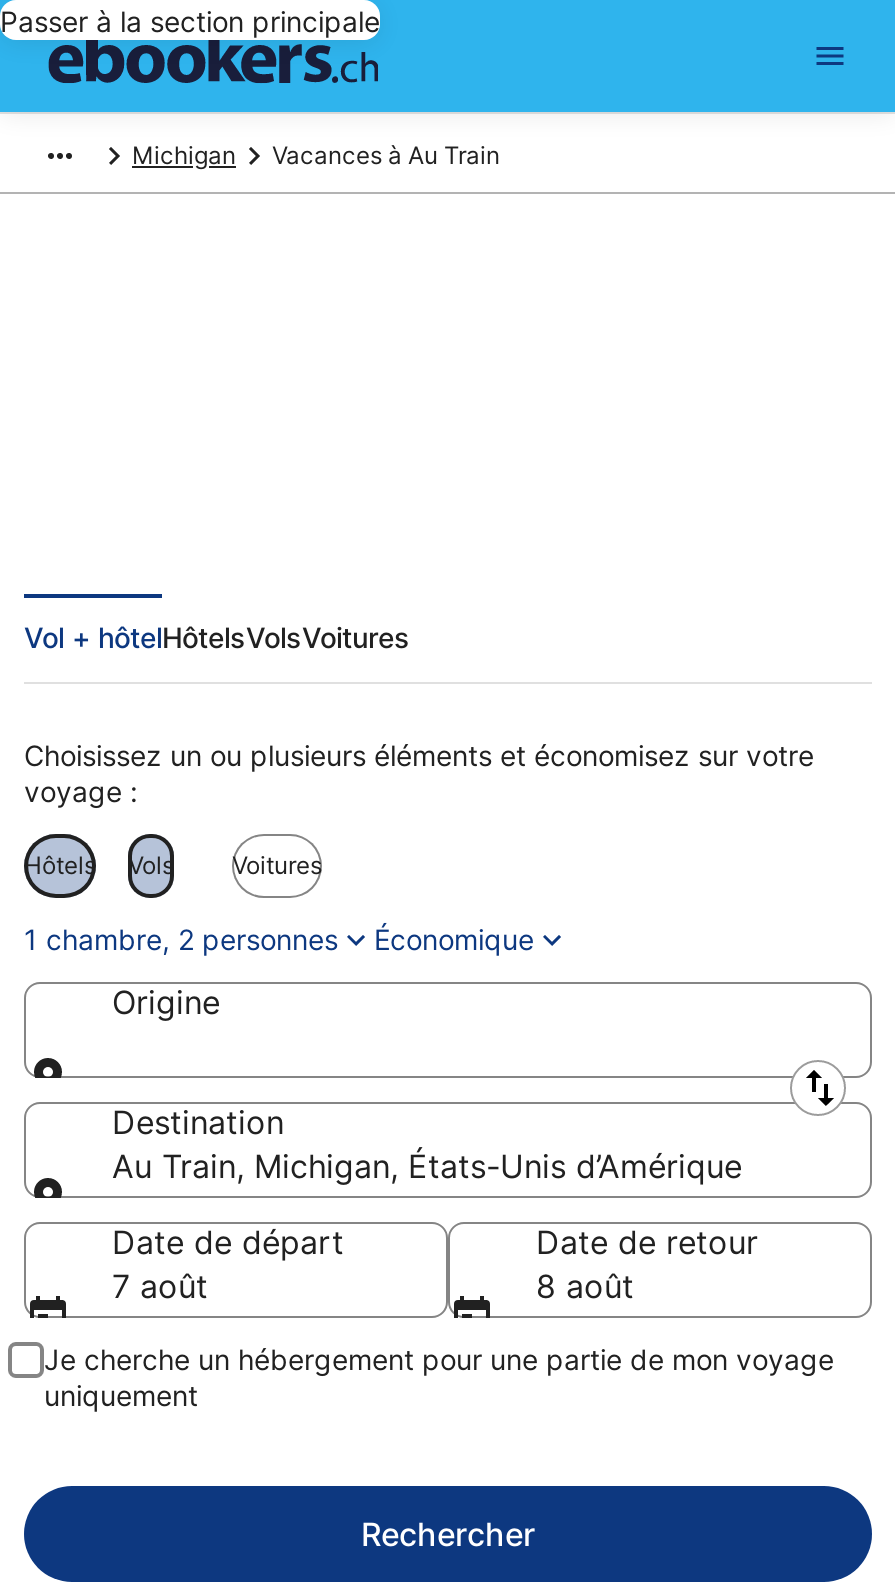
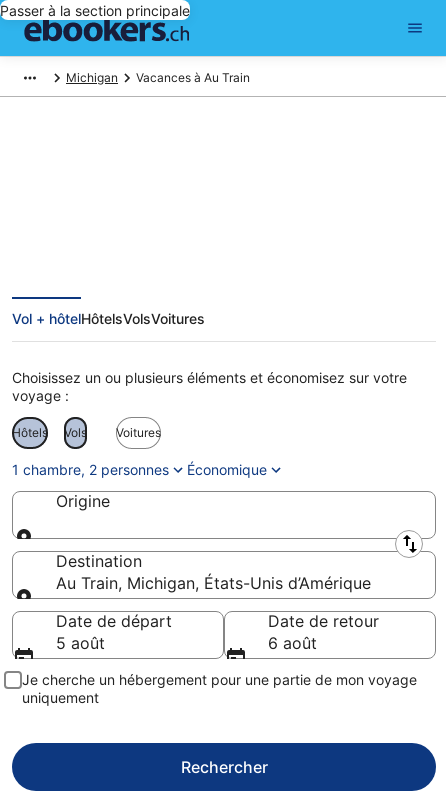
[112,1266,208,1306] 7 août -> [56,633,105,653] 5 août
[536,1266,634,1306] 8 août -> [268,633,317,653] 6 août

